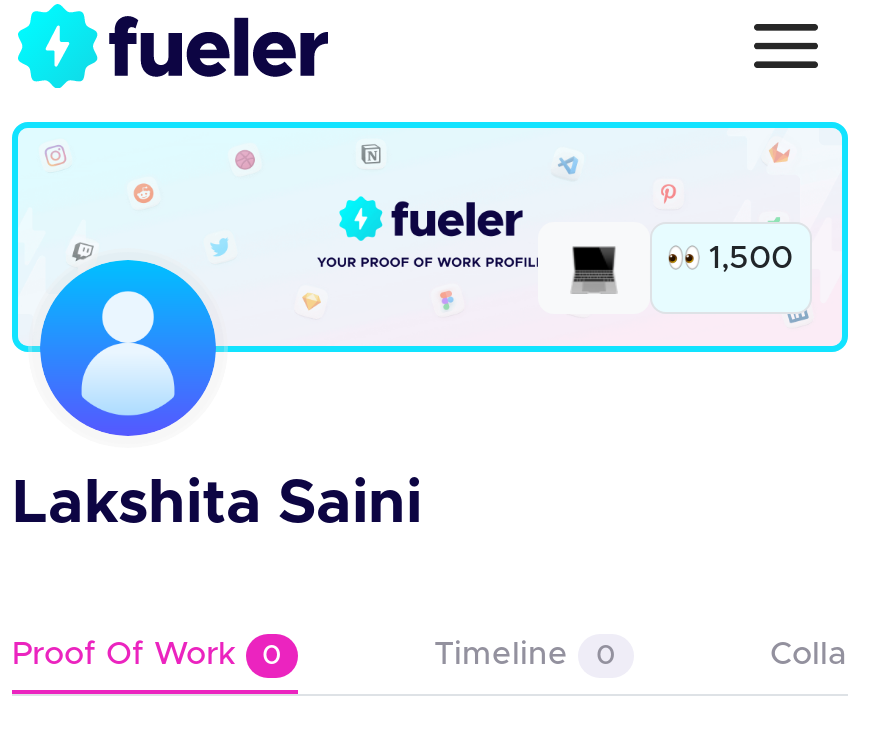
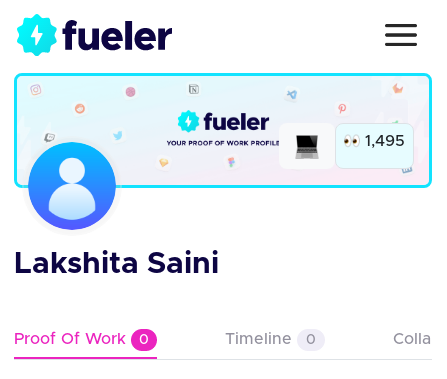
[709,243,793,275] 1,500 -> [364,133,404,149] 1,495

